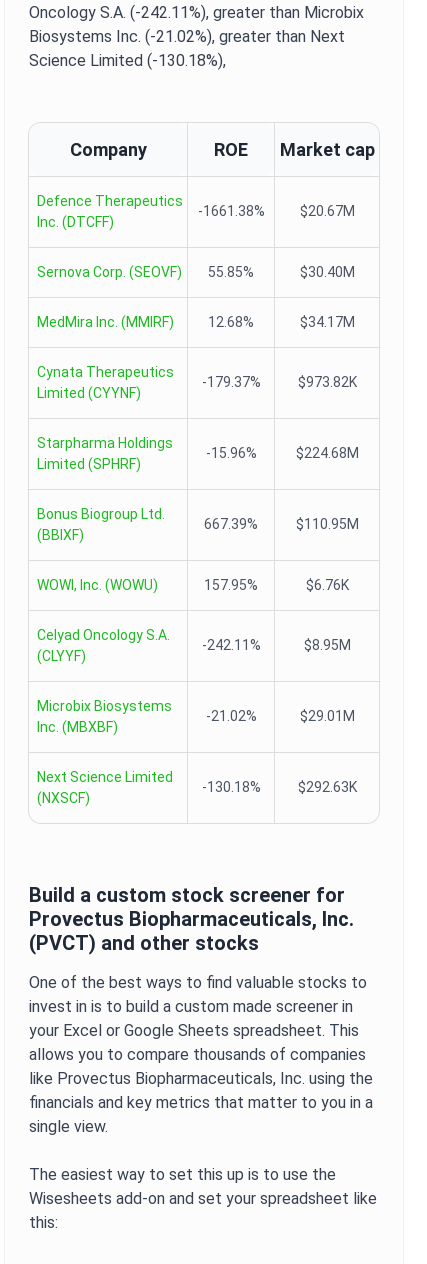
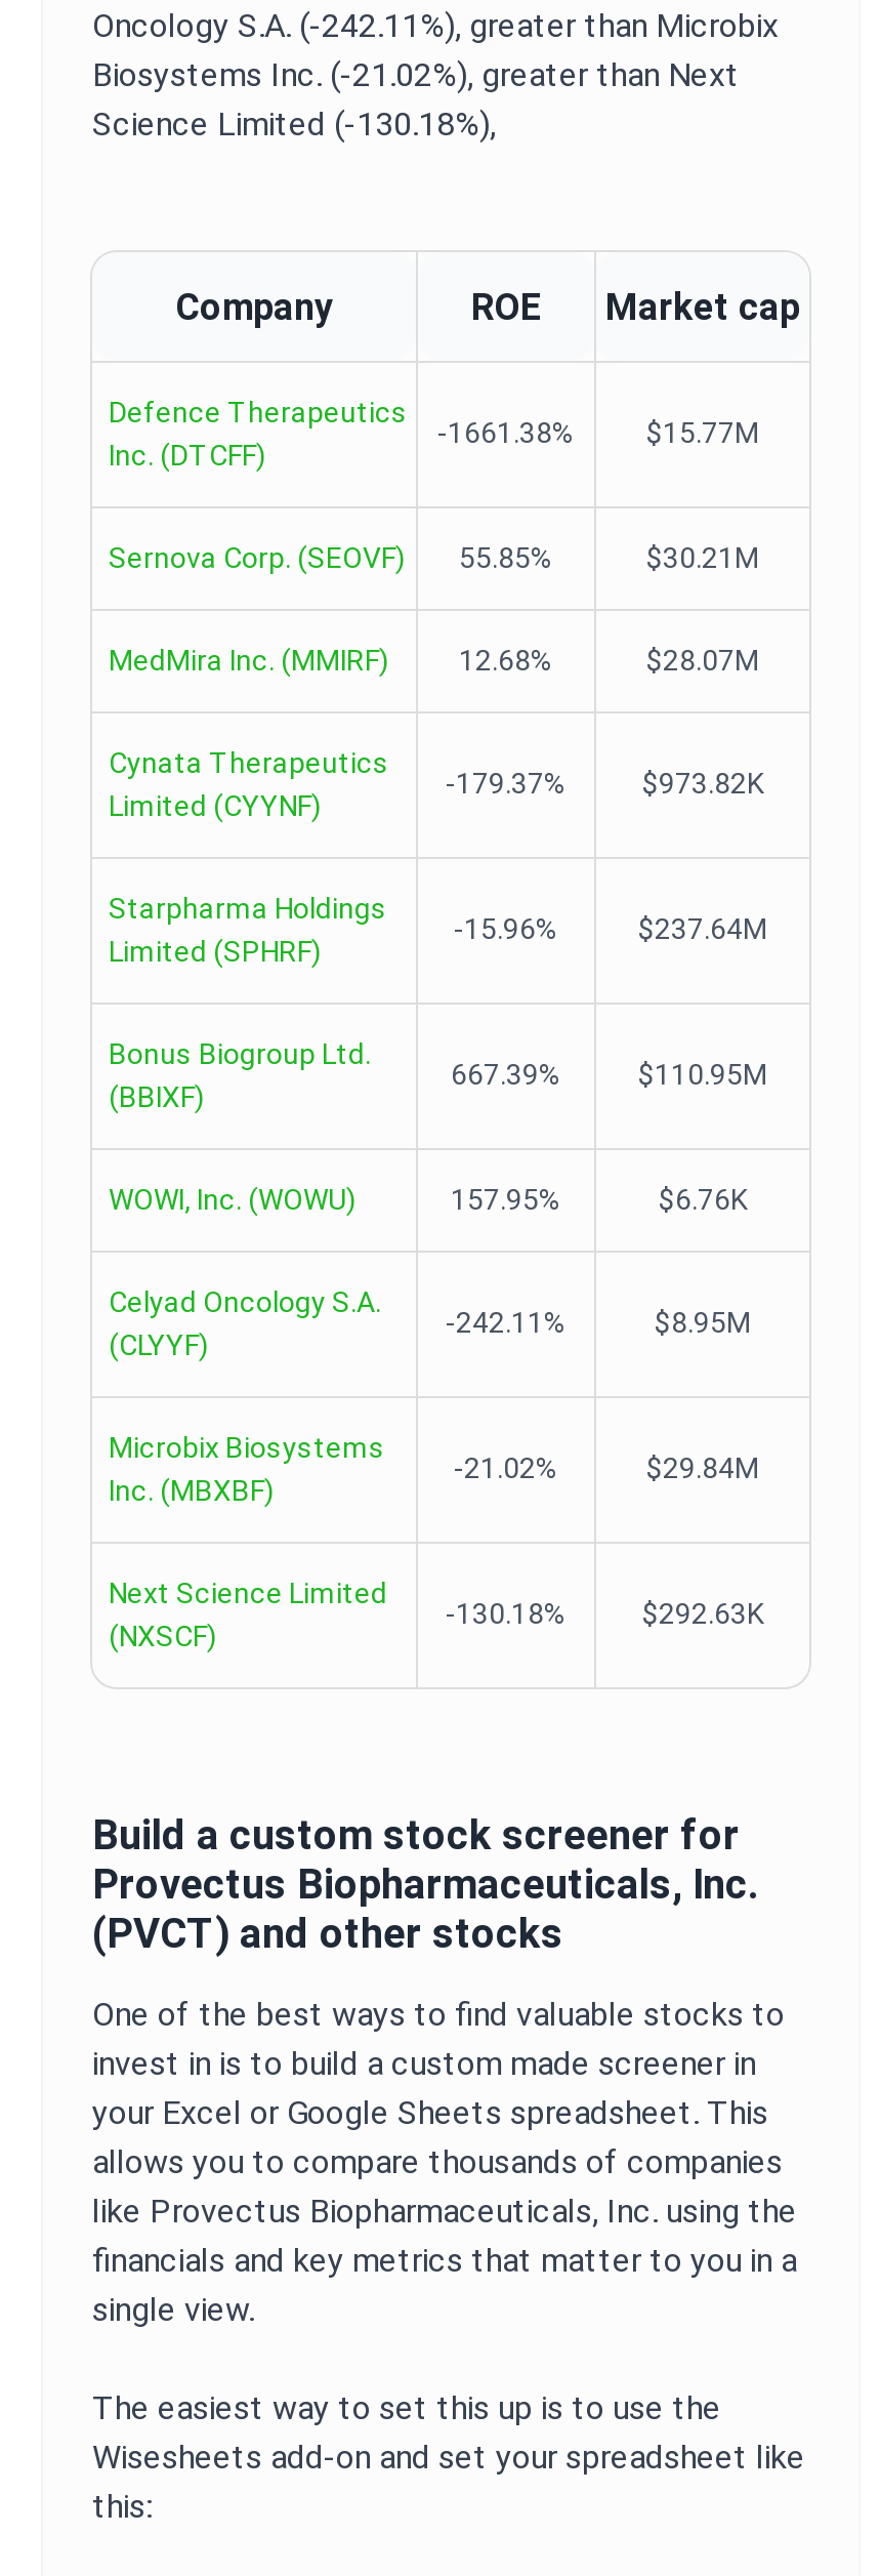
[299,203,354,219] $20.67M -> [646,416,759,449] $15.77M
[299,264,354,280] $30.40M -> [646,541,759,574] $30.21M
[299,314,354,330] $34.17M -> [646,644,759,677] $28.07M
[295,445,358,461] $224.68M -> [638,912,767,945] $237.64M
[299,708,354,724] $29.01M -> [646,1451,759,1484] $29.84M

